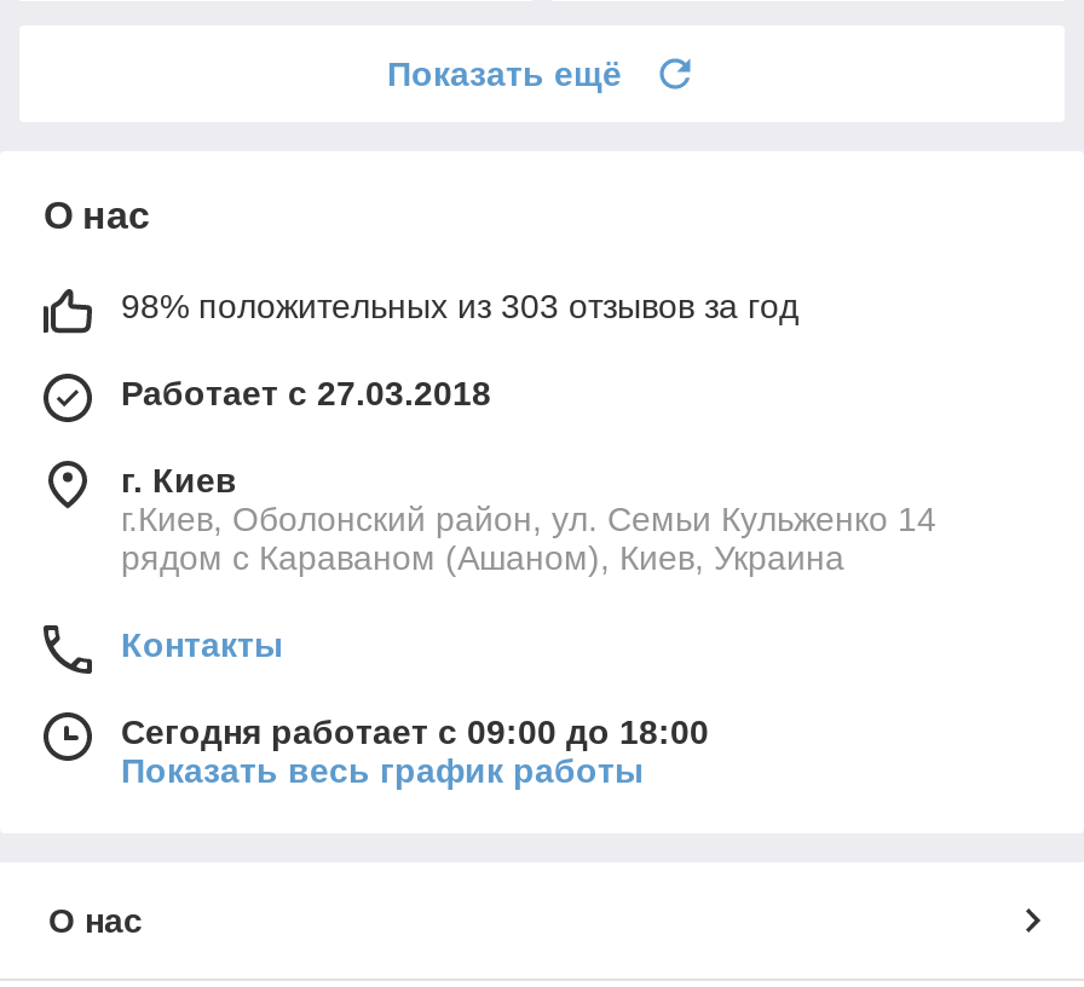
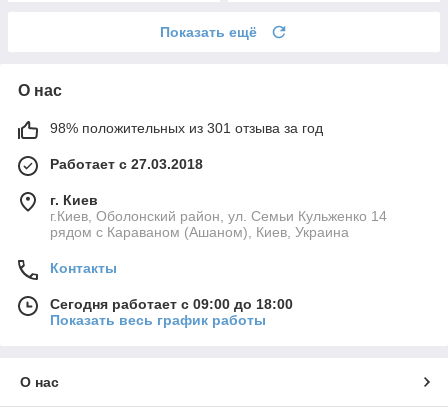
[121,286,798,325] 98% положительных из 303 отзывов за год -> [50,120,323,136] 98% положительных из 301 отзыва за год

